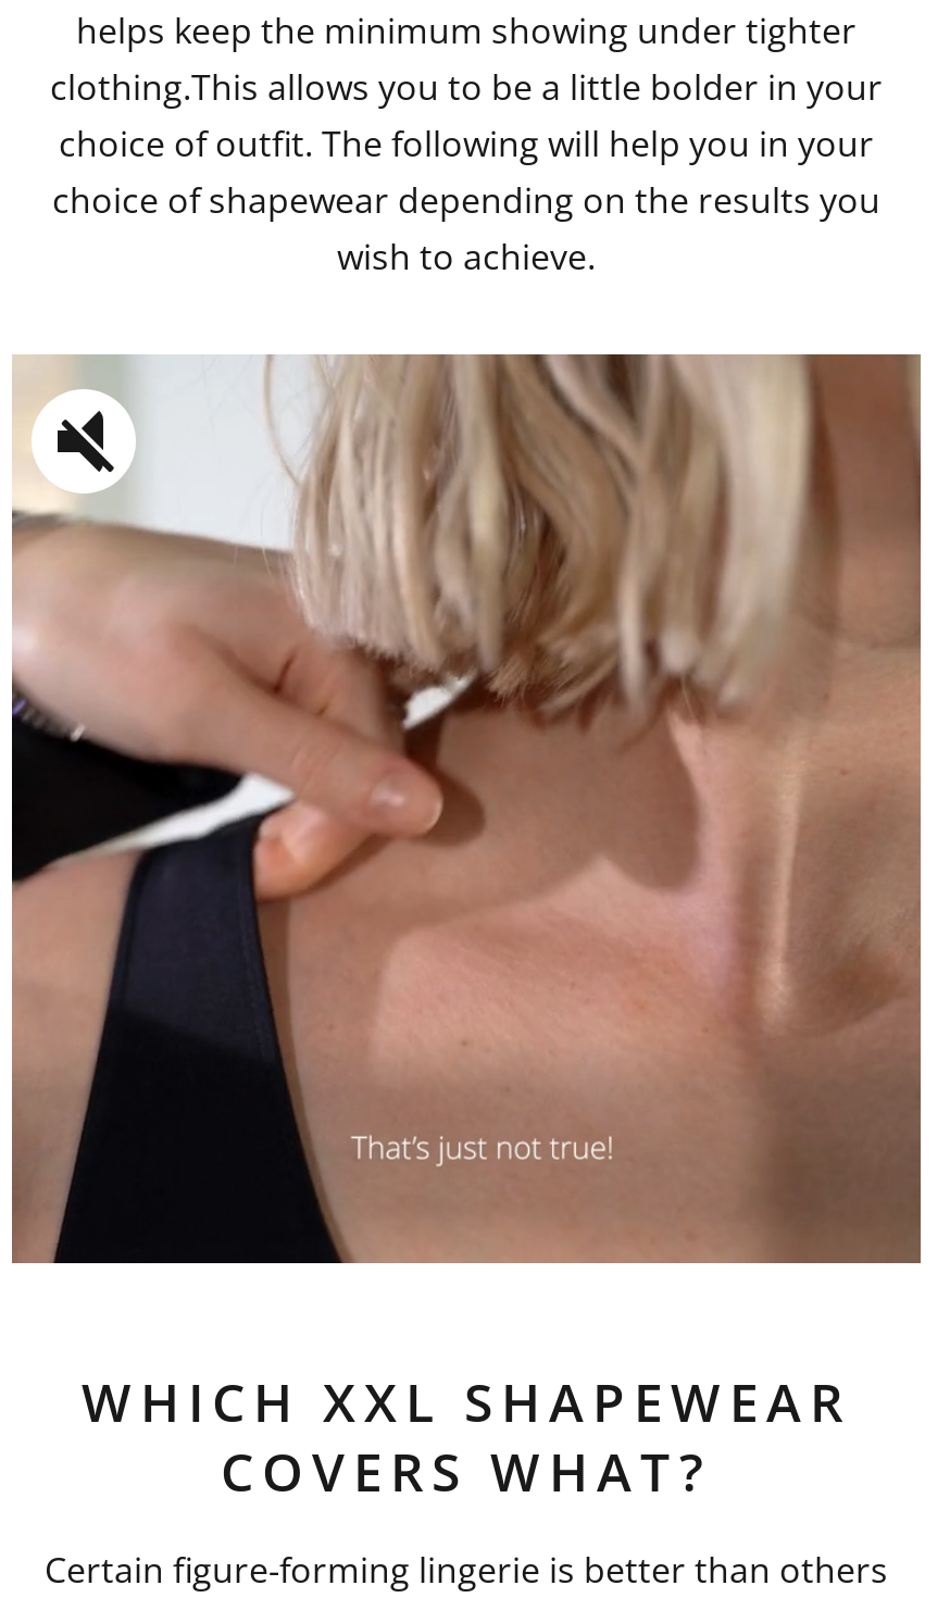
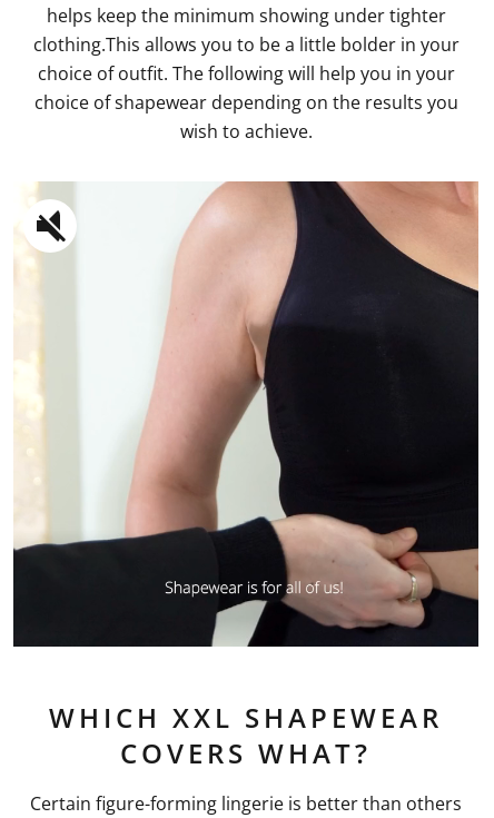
[10,352,923,1265] [image] -> [12,180,480,648] [image]

